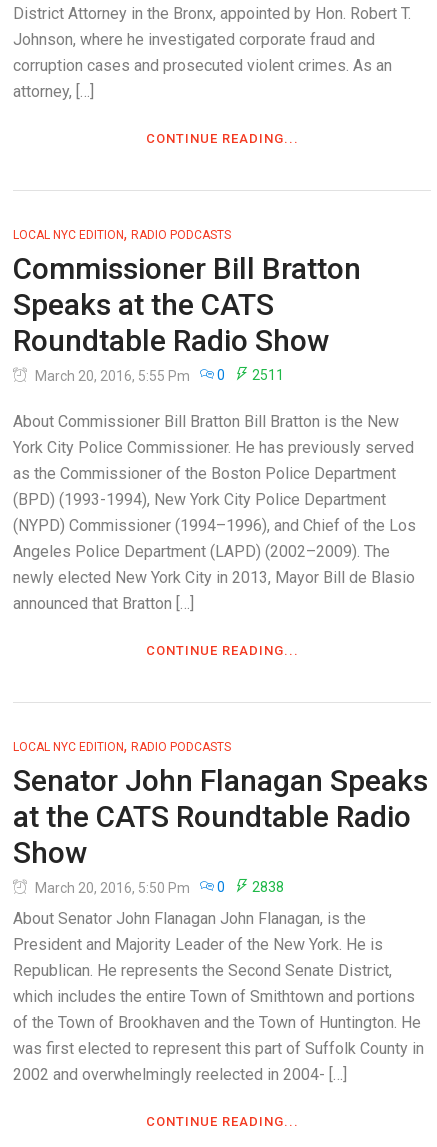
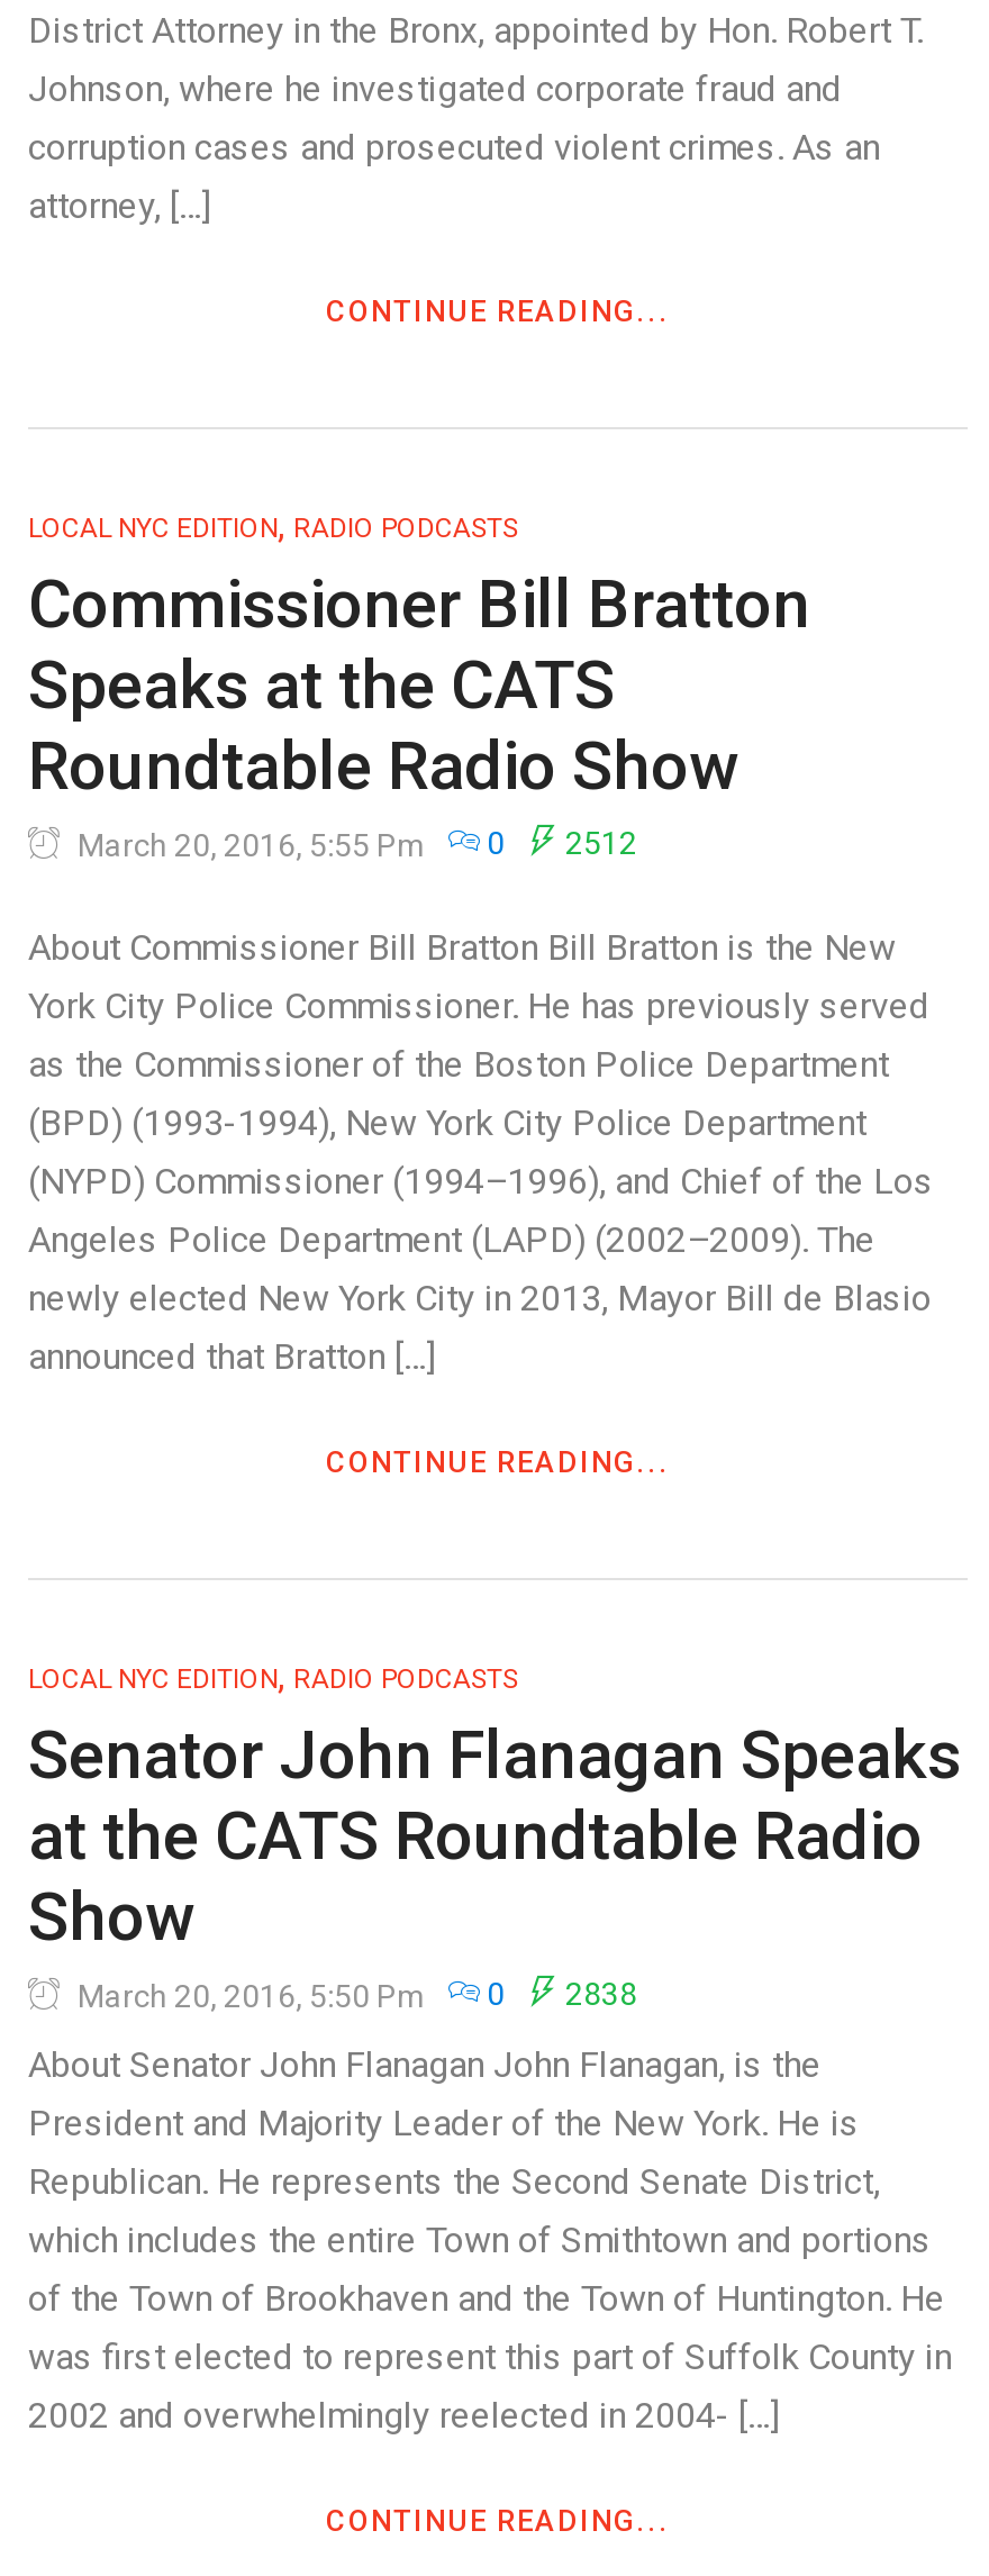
[32,367,284,384] March 20, 2016, 5:55 Pm 0 2511 -> [71,826,637,864] March 20, 2016, 5:55 Pm 0 2512

